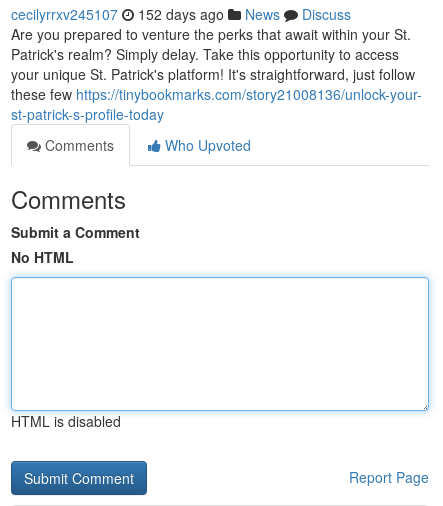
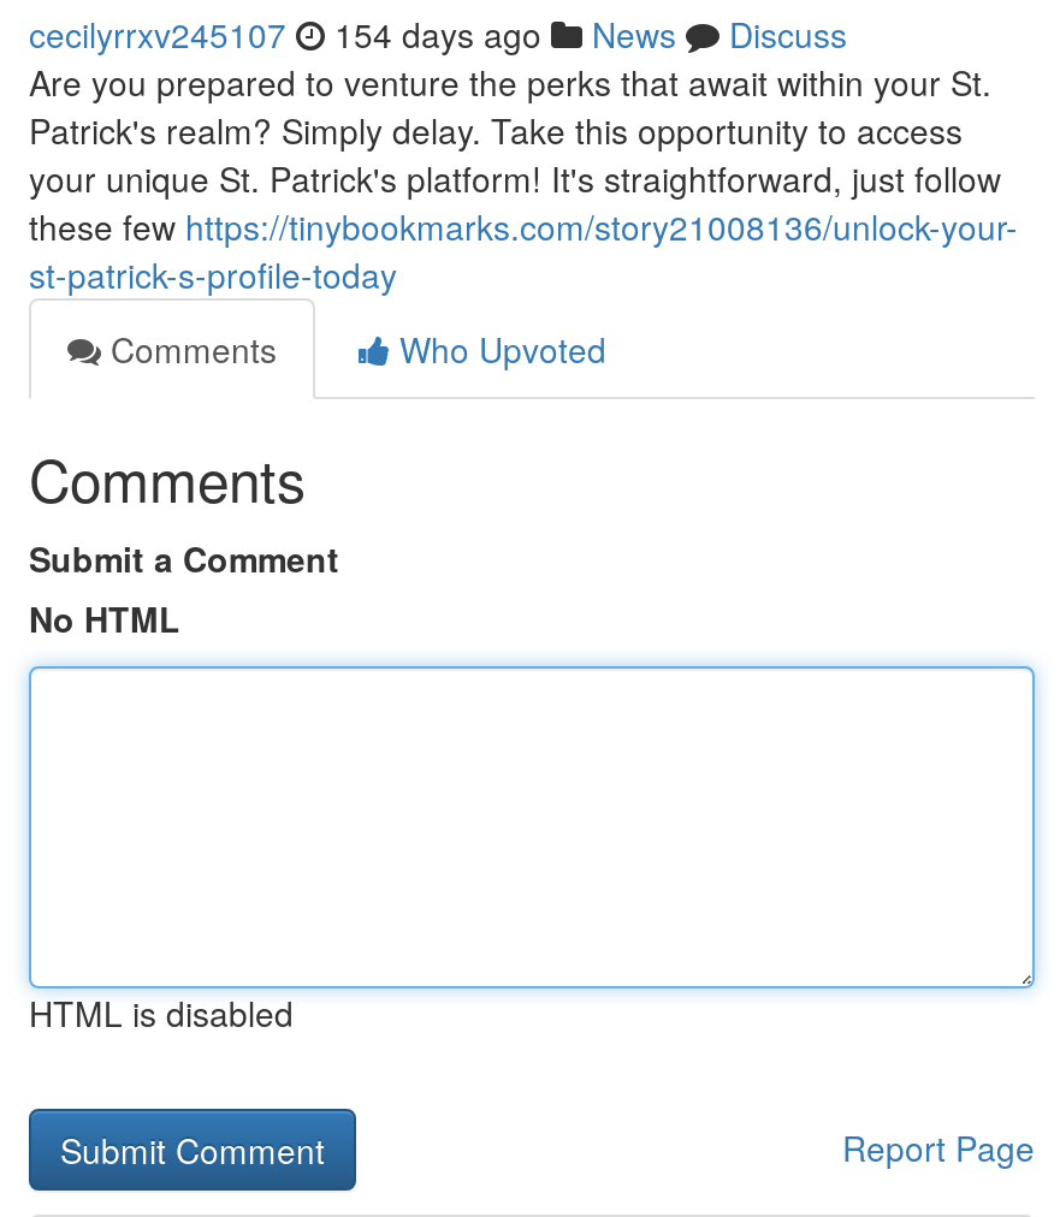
[11,4,351,24] cecilyrrxv245107 152 days ago News Discuss -> [29,10,847,58] cecilyrrxv245107 154 days ago News Discuss

